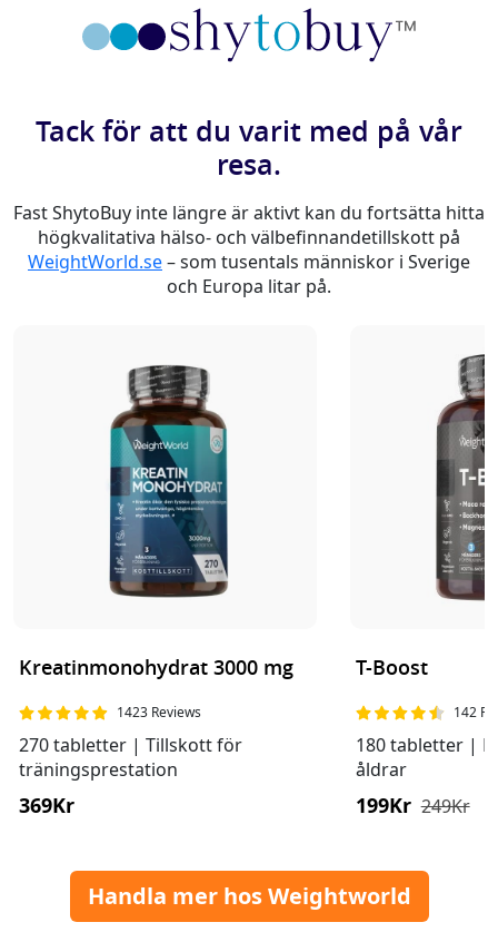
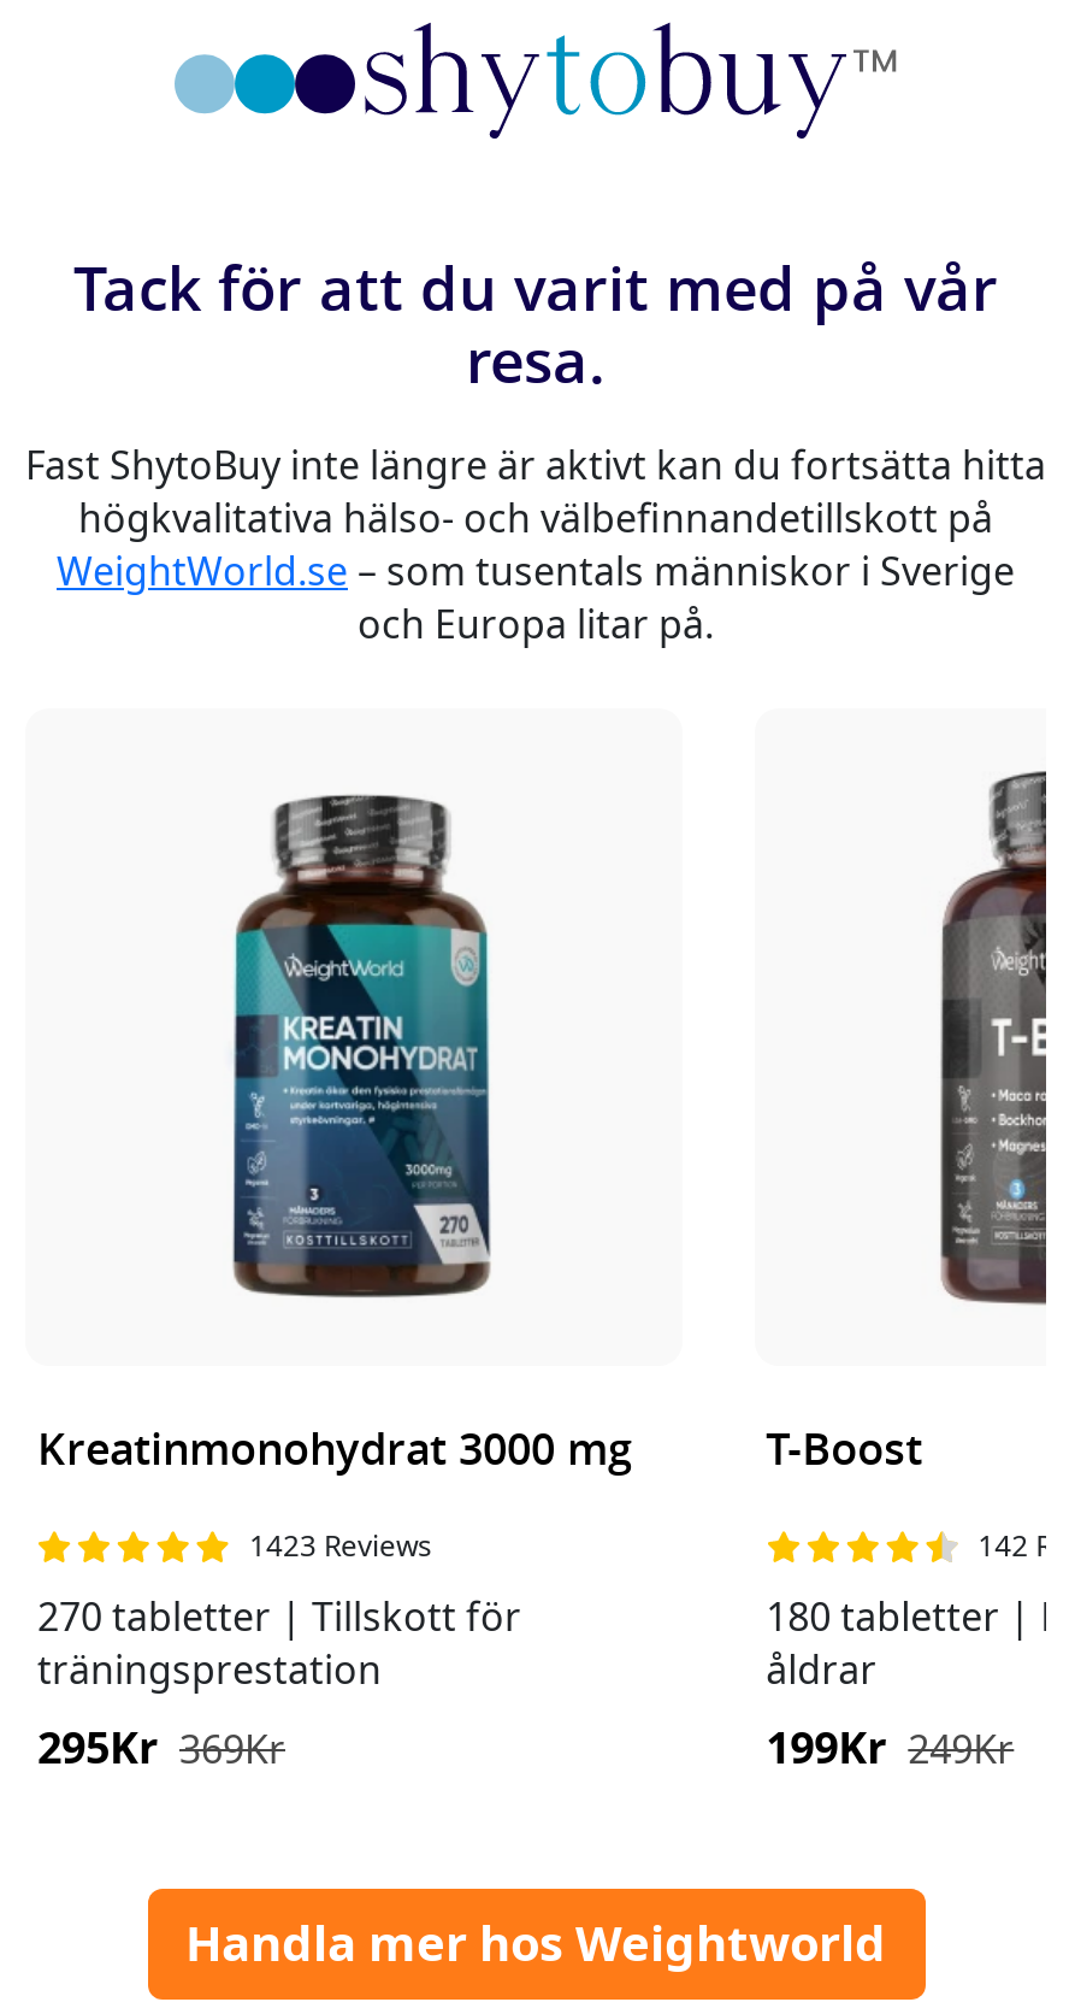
[19,792,74,819] 369Kr -> [37,1718,285,1776] 295Kr 369Kr

